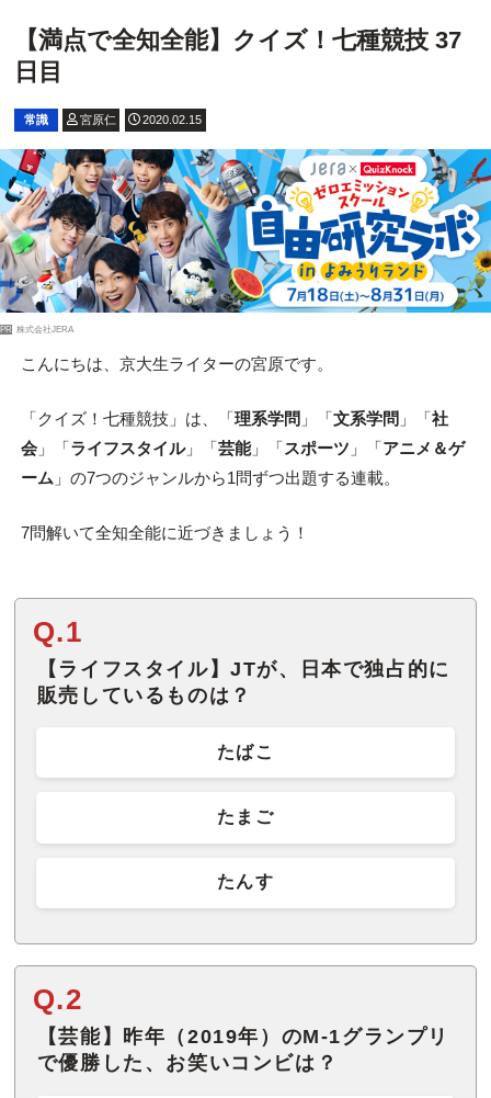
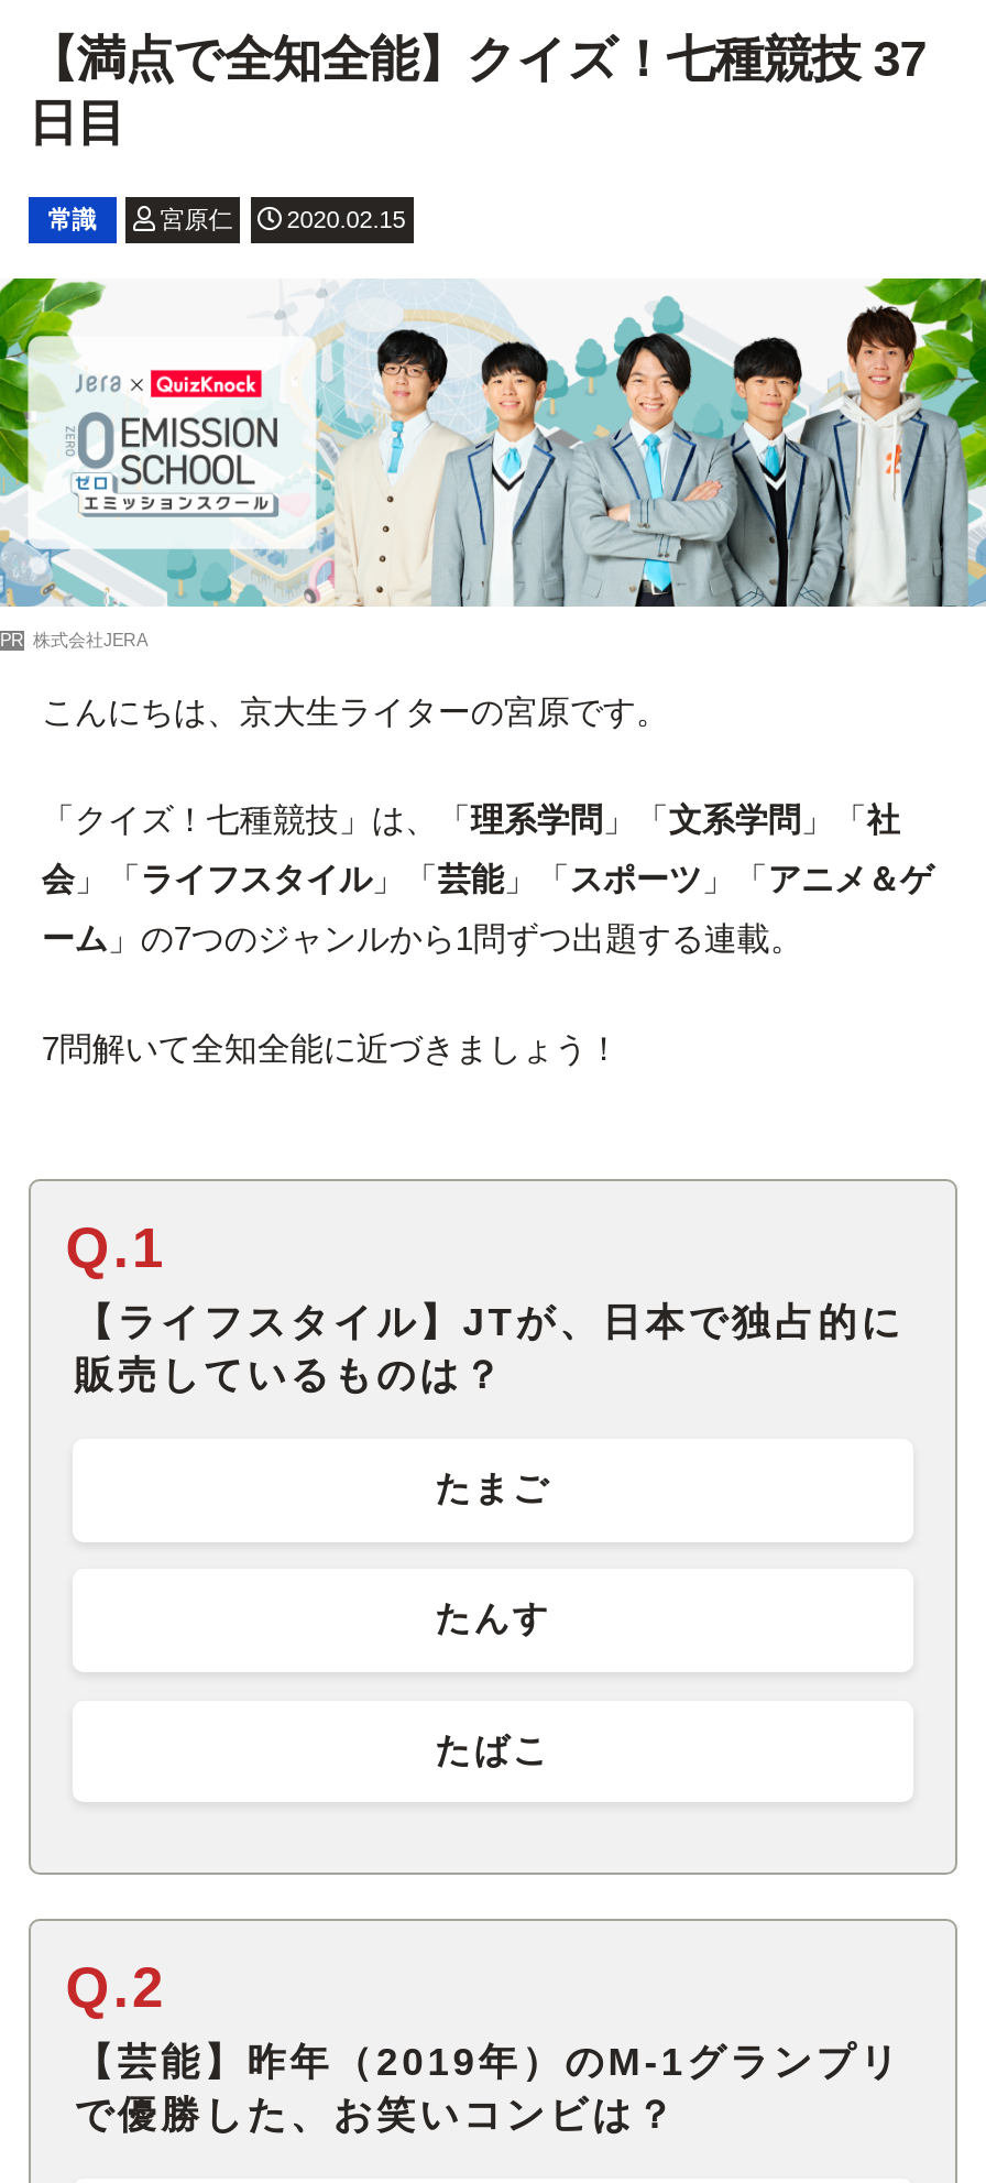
[3,148,488,314] [image] -> [7,276,979,609] [image]
moved [217,742,274,761] -> [435,1731,551,1768]: たばこ
moved [217,807,274,891] -> [435,1469,551,1638]: たまご | たんす

